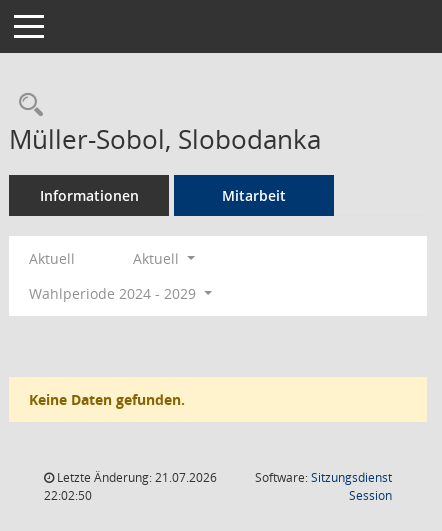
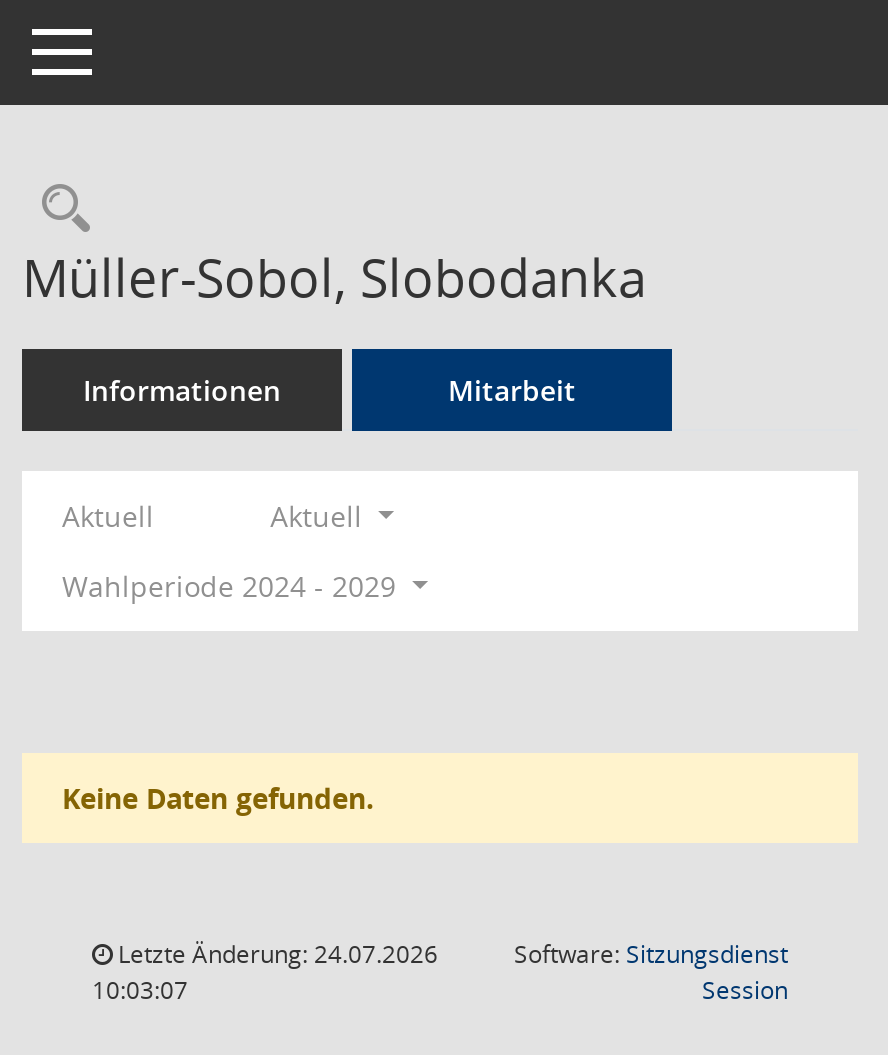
[54,469,217,486] Letzte Änderung: 21.07.2026 -> [112,937,438,971] Letzte Änderung: 24.07.2026
[44,487,92,504] 22:02:50 -> [92,973,188,1007] 10:03:07

